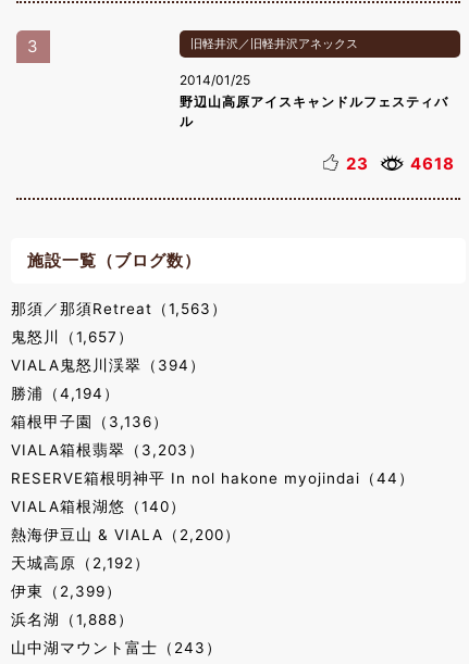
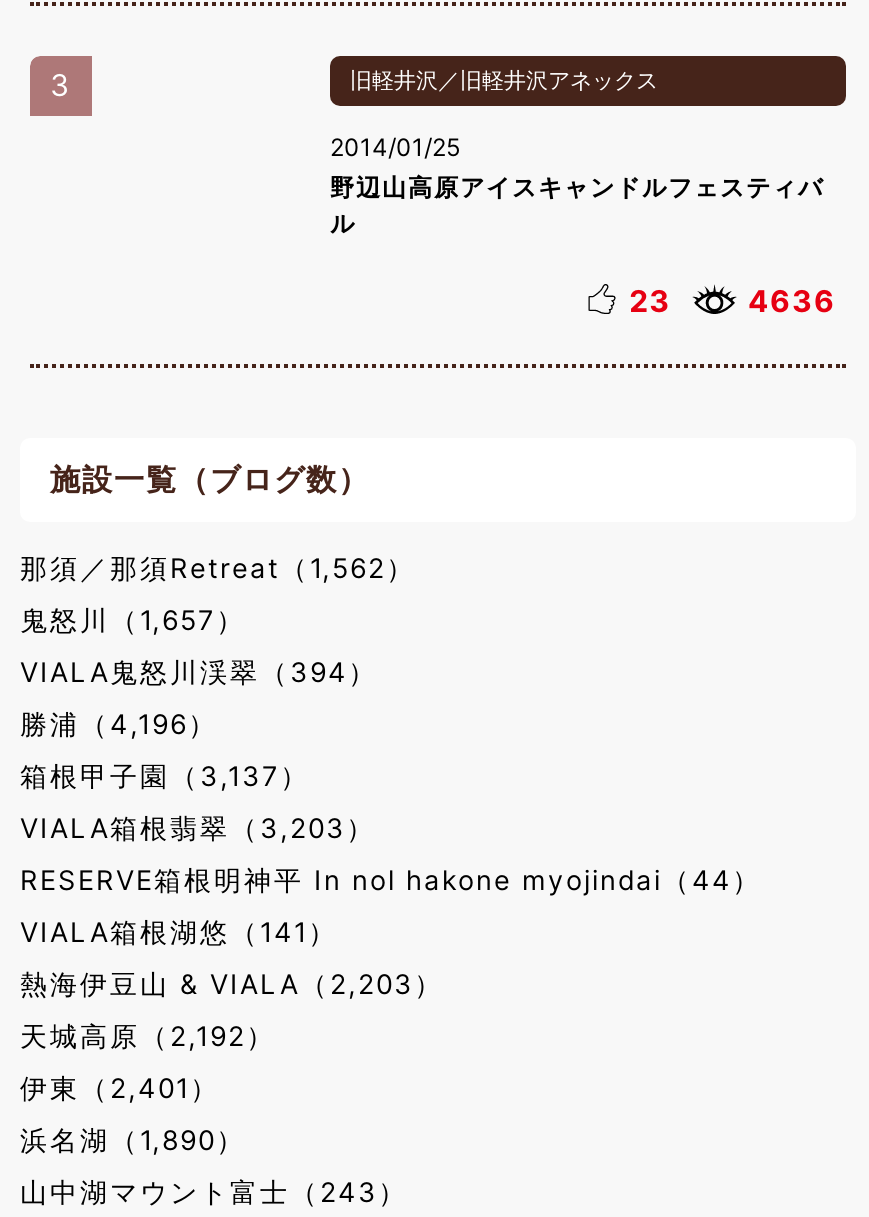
[410,153,455,174] 4618 -> [748,282,836,320] 4636
[11,300,227,317] 那須／那須Retreat（1,563） -> [20,552,416,584] 那須／那須Retreat（1,562）
[11,385,120,402] 勝浦（4,194） -> [20,708,218,740] 勝浦（4,196）
[11,413,169,430] 箱根甲子園（3,136） -> [20,760,310,792] 箱根甲子園（3,137）
[11,498,186,515] VIALA箱根湖悠（140） -> [20,916,338,948] VIALA箱根湖悠（141）
[11,526,240,543] 熱海伊豆山 & VIALA（2,200） -> [20,968,444,1000] 熱海伊豆山 & VIALA（2,203）
[11,582,122,600] 伊東（2,399） -> [20,1072,220,1104] 伊東（2,401）
[11,611,134,628] 浜名湖（1,888） -> [20,1124,246,1156] 浜名湖（1,890）

